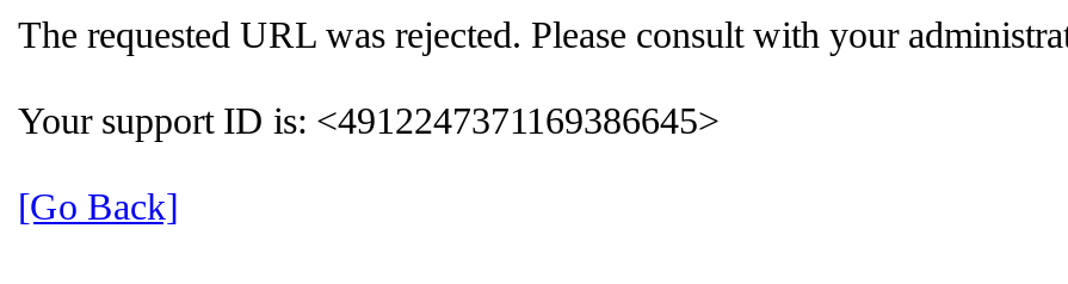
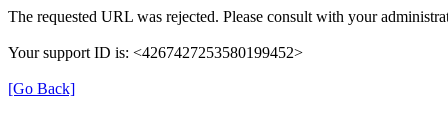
[18,100,720,141] Your support ID is: <4912247371169386645> -> [8,44,303,61] Your support ID is: <4267427253580199452>

